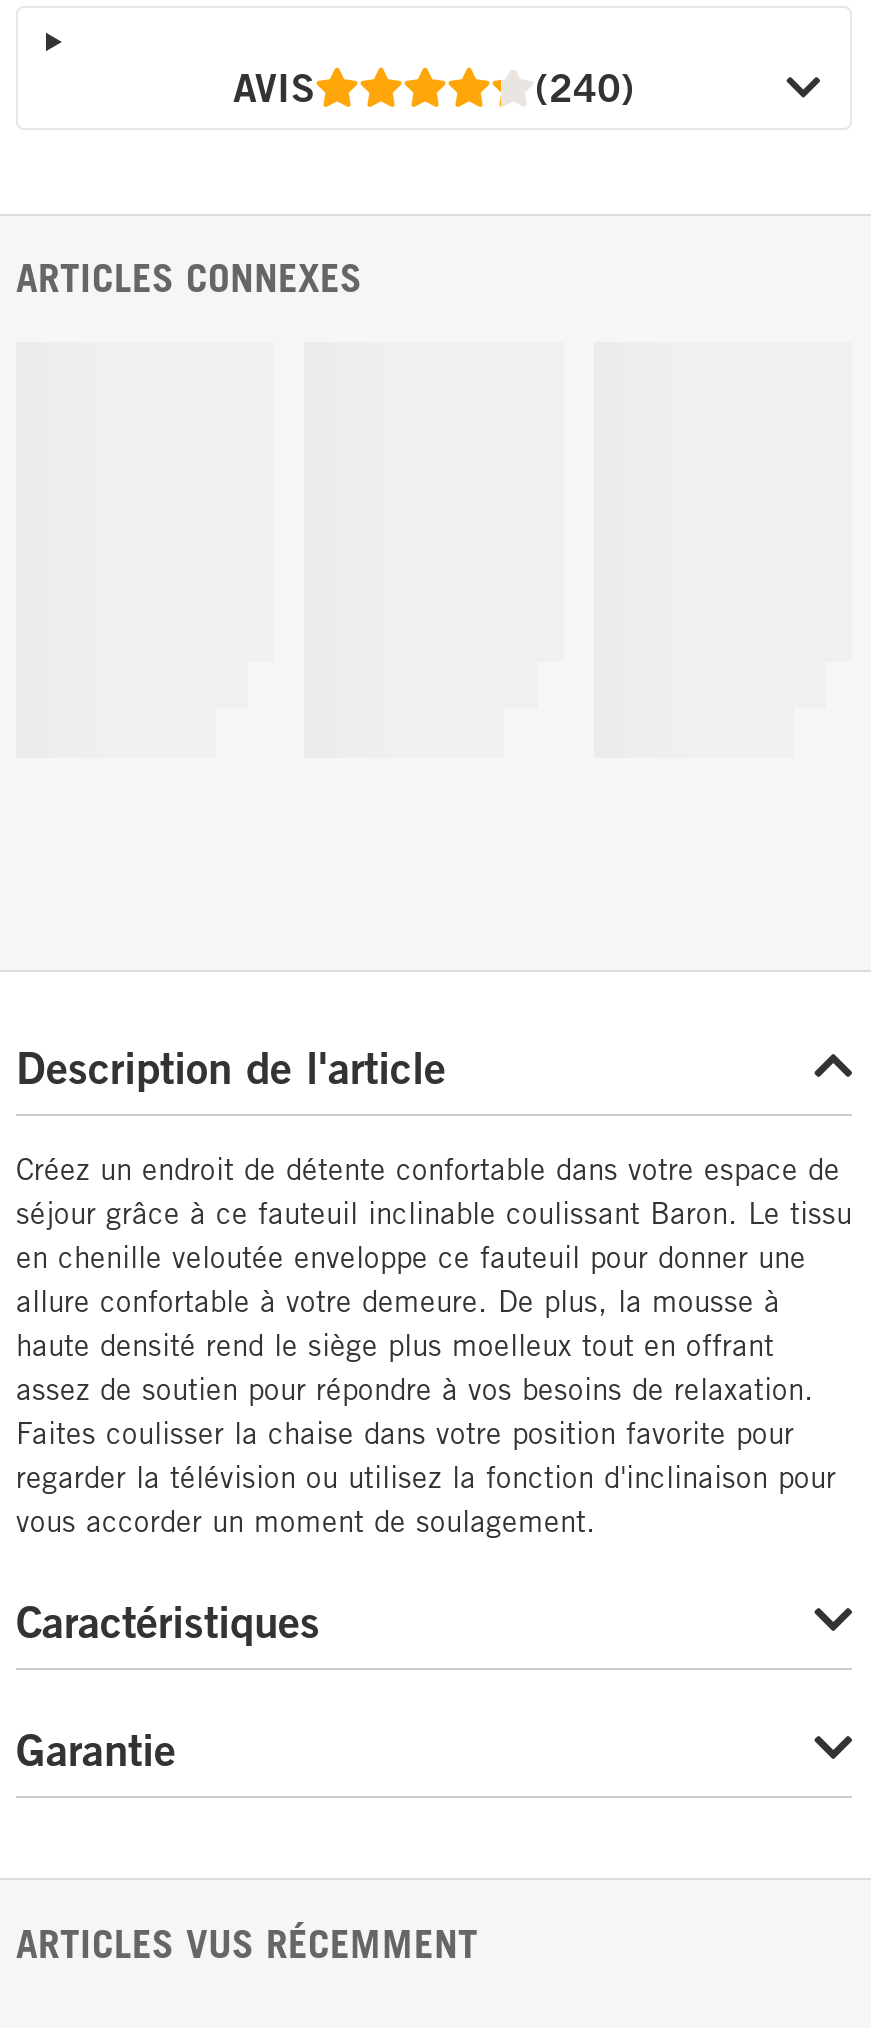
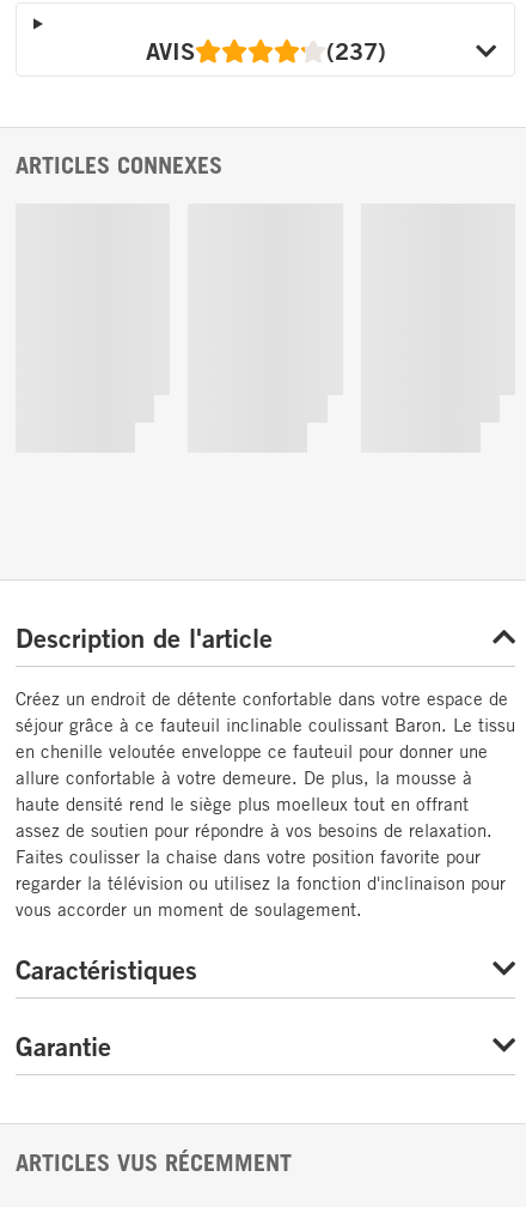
[535,63,635,111] (240) -> [326,37,386,65] (237)

